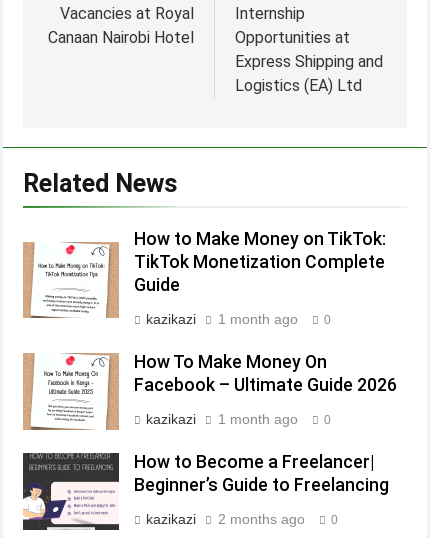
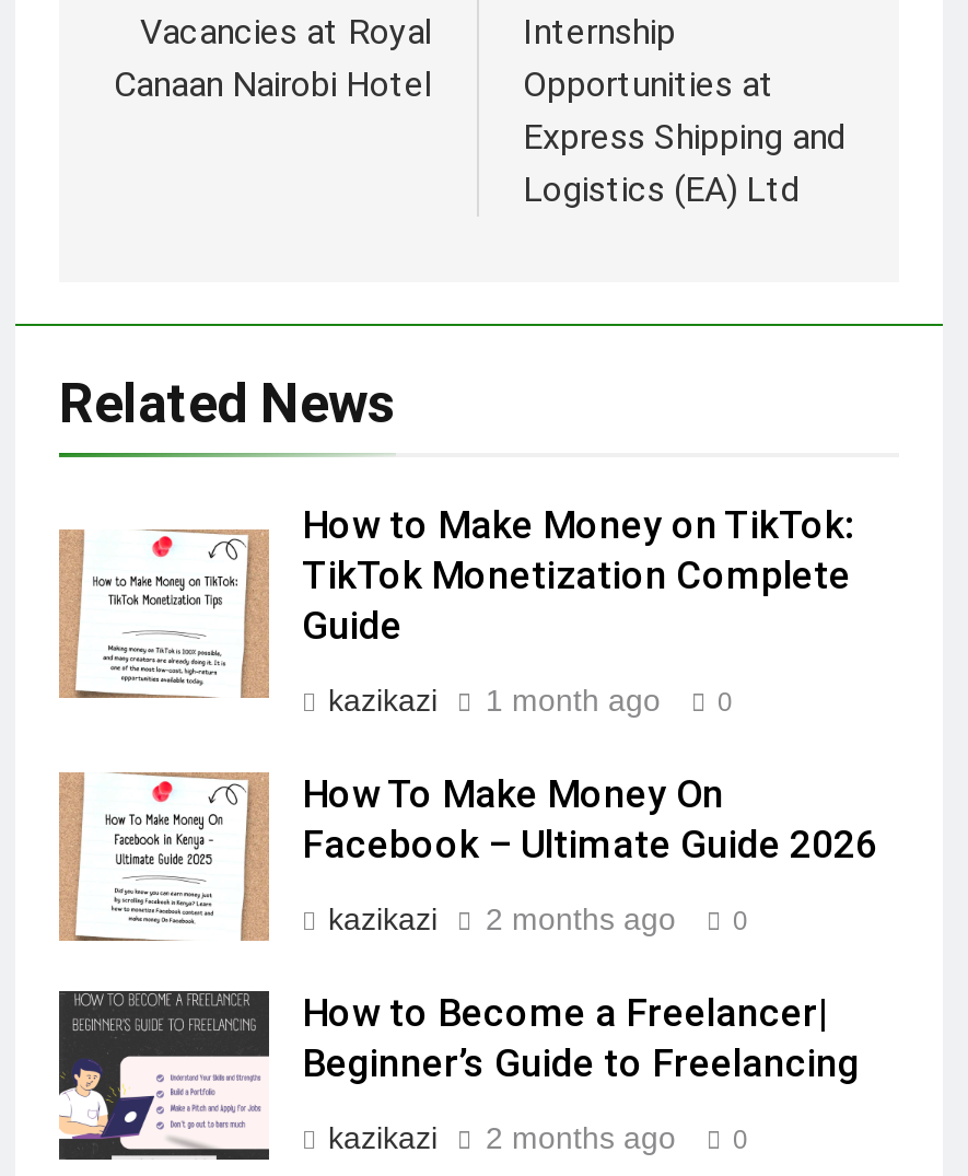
[146,411,331,427] kazikazi 1 month ago 0 -> [328,900,748,935] kazikazi 2 months ago 0

